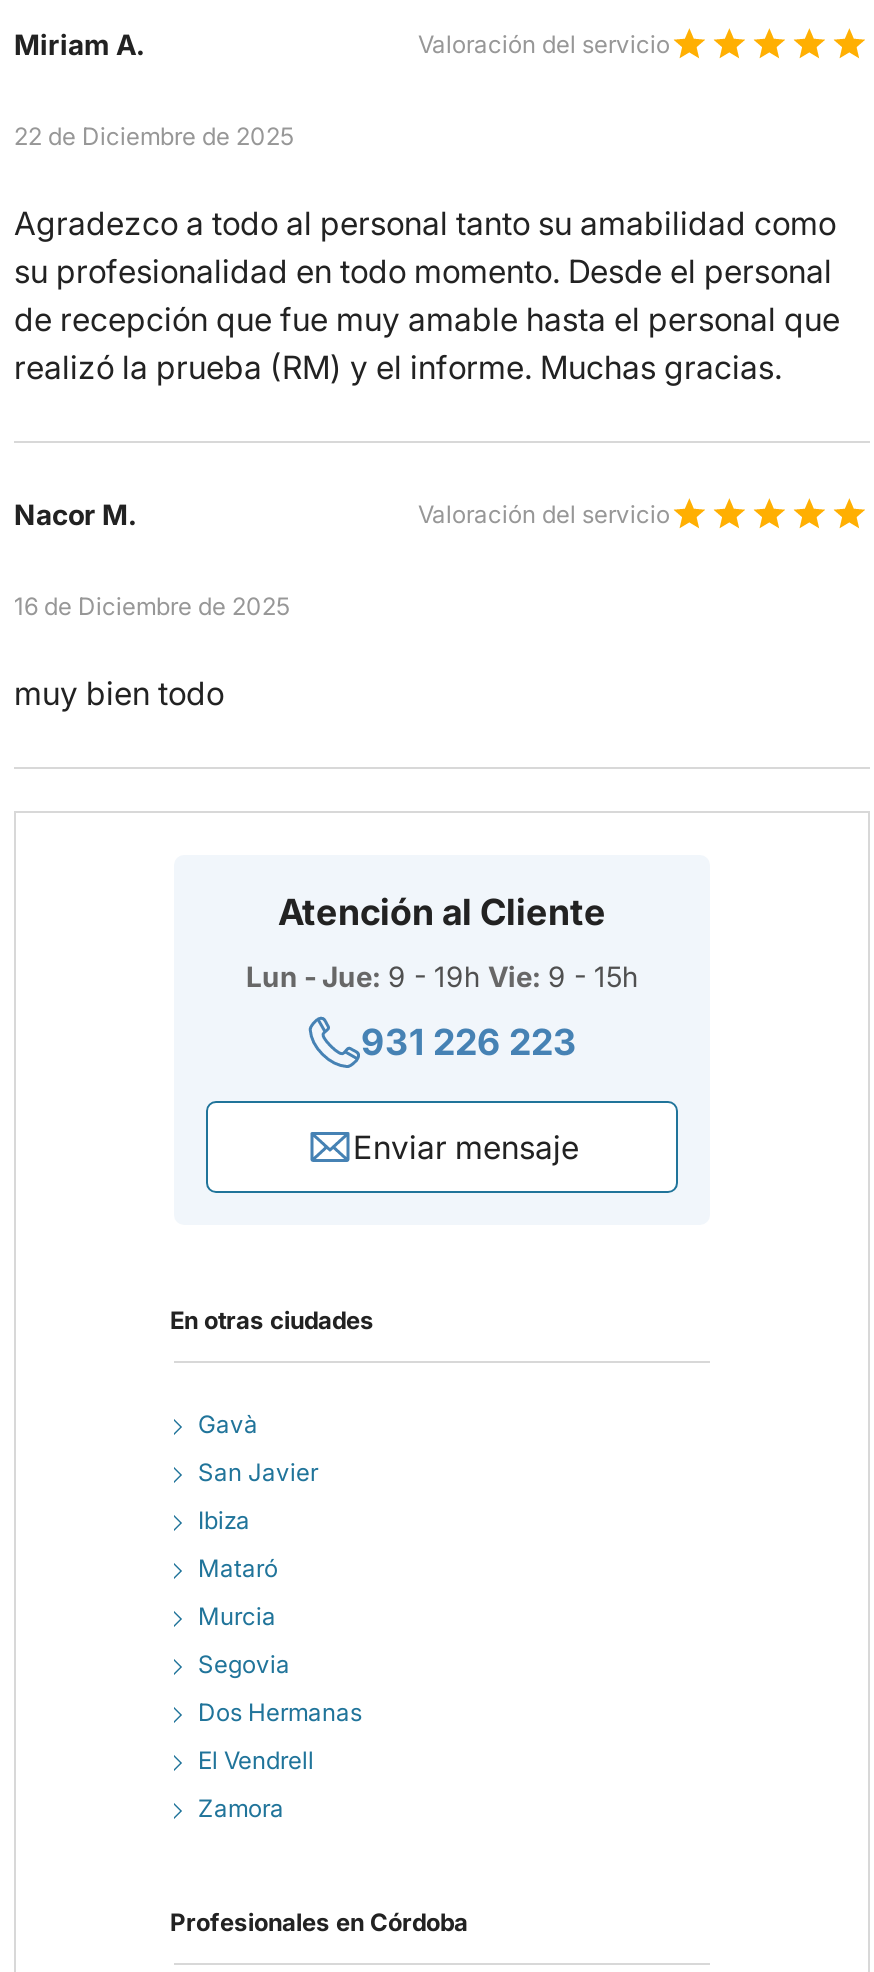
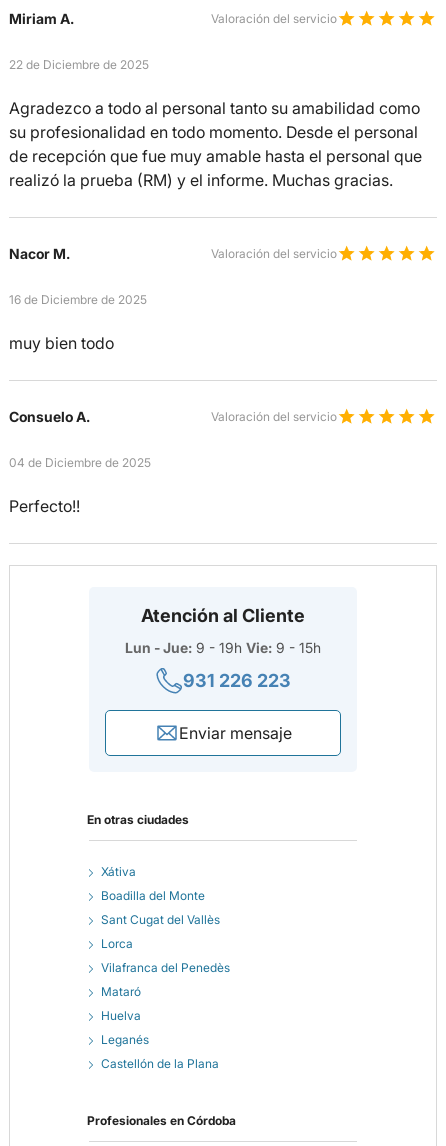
none -> [9,408,337,516] Consuelo A. | Valoración del servicio | 04 de Diciembre de 2025 | Perfecto!!
[198,1409,318,1535] Gavà | San Javier | Ibiza -> [101,864,230,975] Xátiva | Boadilla del Monte | Sant Cugat del Vallès | Lorca | Vilafranca del Penedès
moved [198,1553,278,1583] -> [101,984,141,999]: Mataró
[198,1601,362,1823] Murcia | Segovia | Dos Hermanas | El Vendrell | Zamora -> [101,1008,219,1071] Huelva | Leganés | Castellón de la Plana

